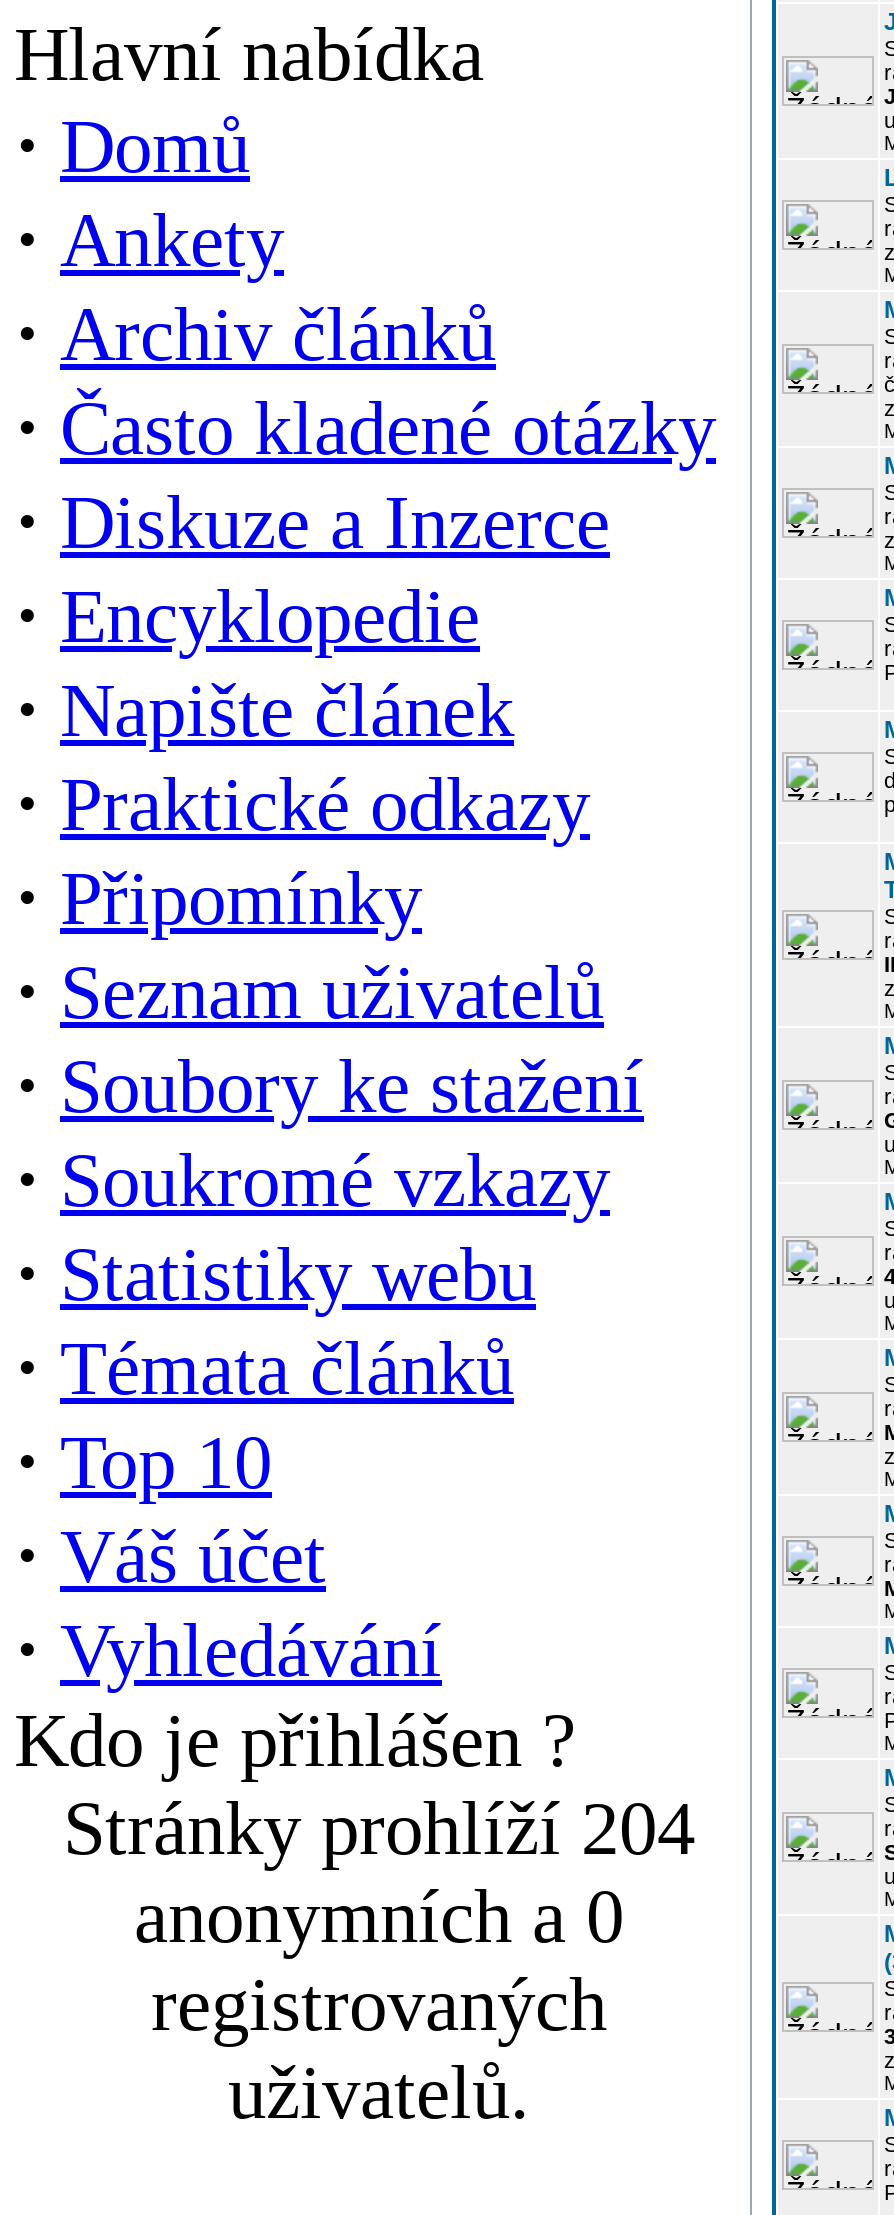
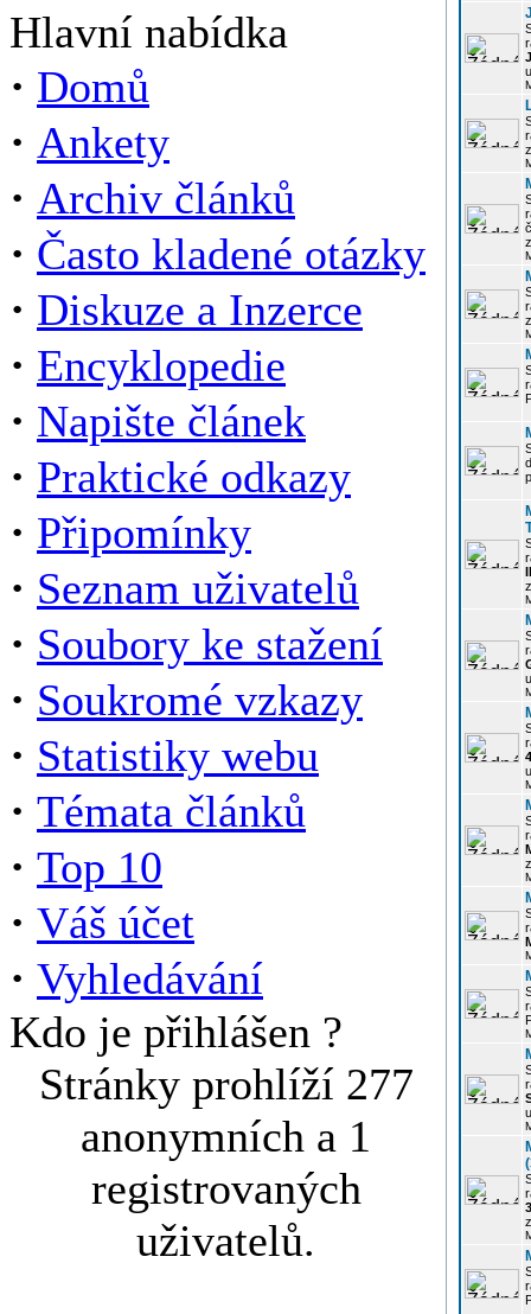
[63,1786,695,1870] Stránky prohlíží 204 -> [39,1059,413,1109] Stránky prohlíží 277
[134,1874,624,1958] anonymních a 0 -> [81,1111,371,1161] anonymních a 1

